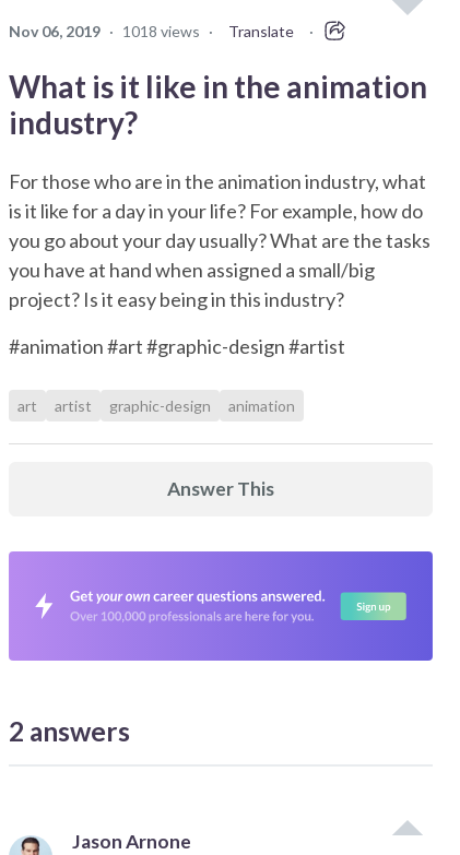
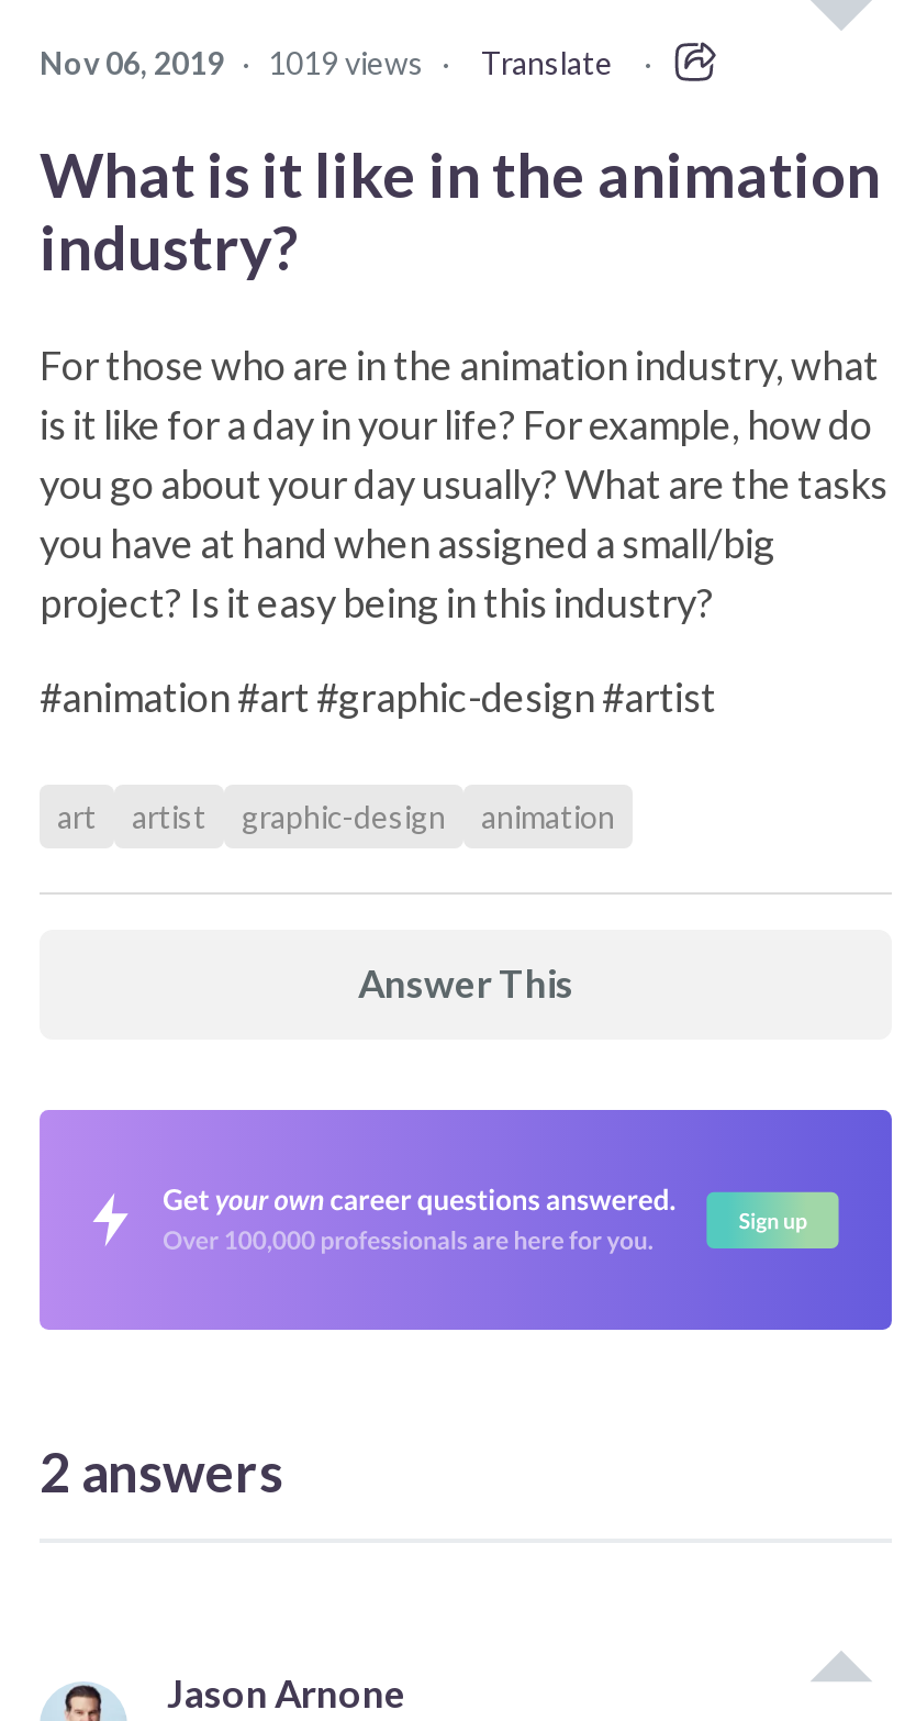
[9,22,213,40] Nov 06, 2019 · 1018 views · -> [40,44,450,81] Nov 06, 2019 · 1019 views ·

